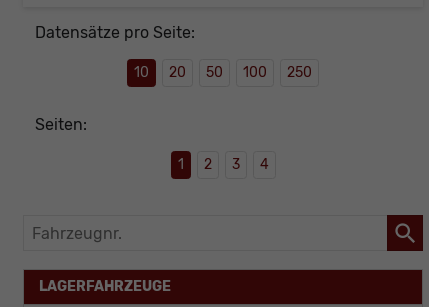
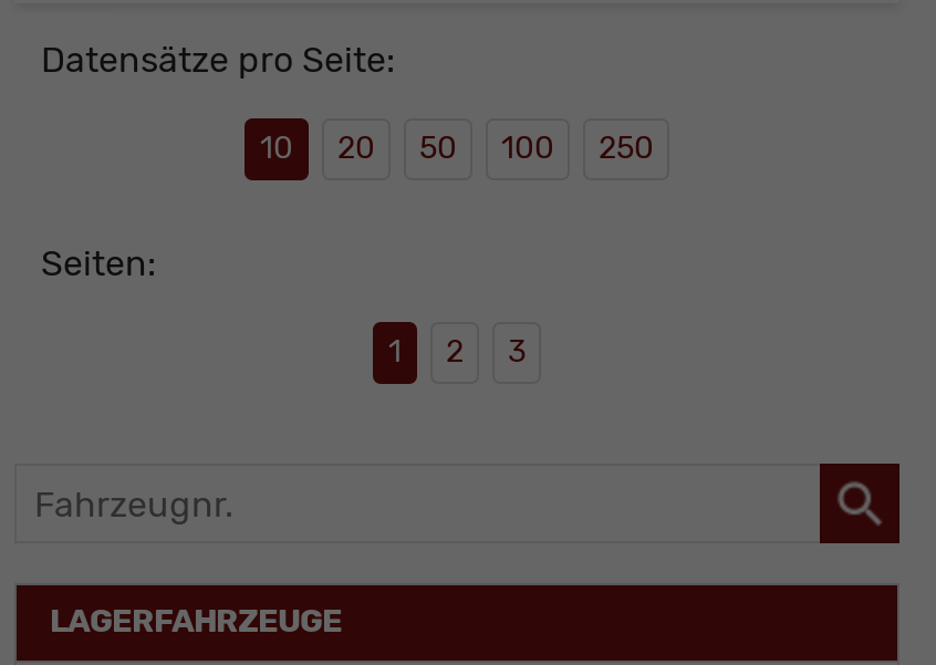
[259,156,268,173] 4 -> none

